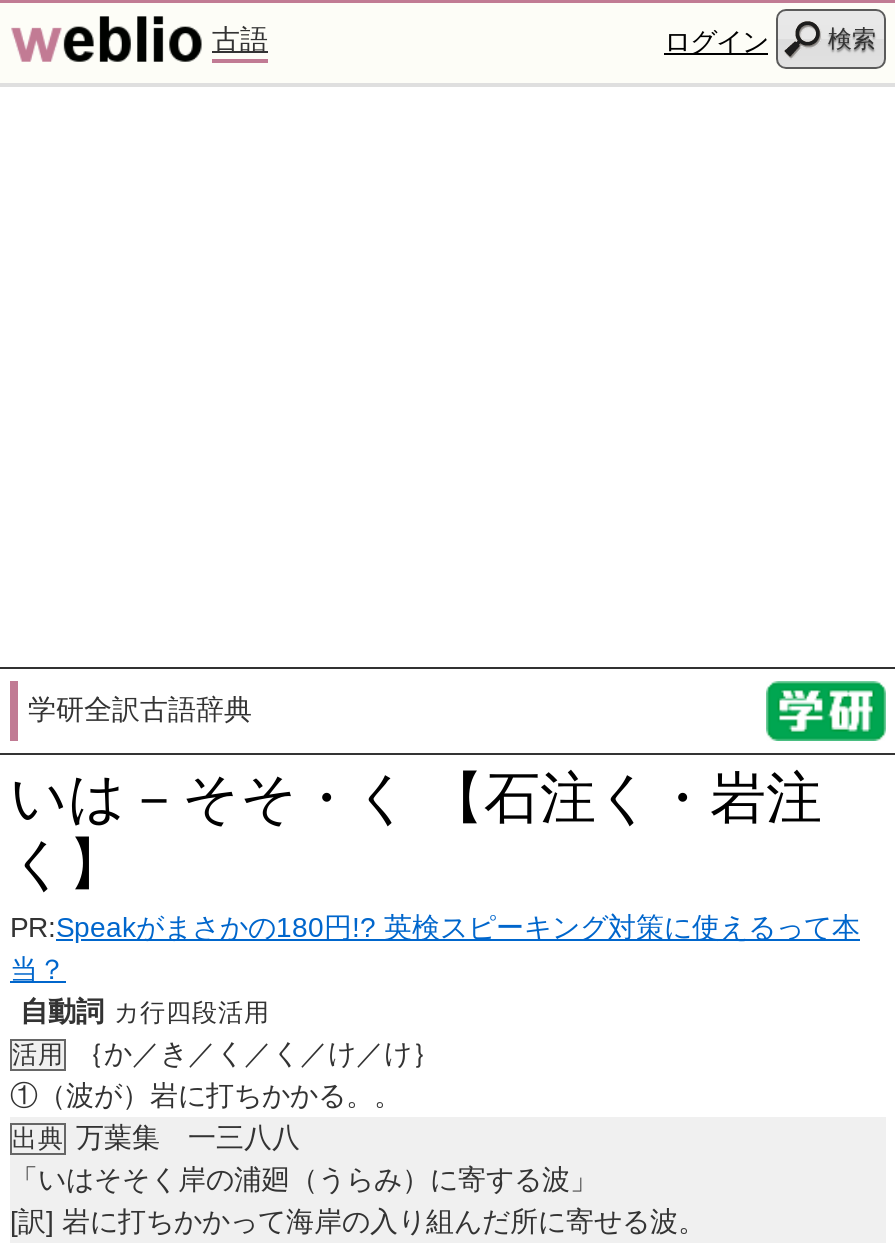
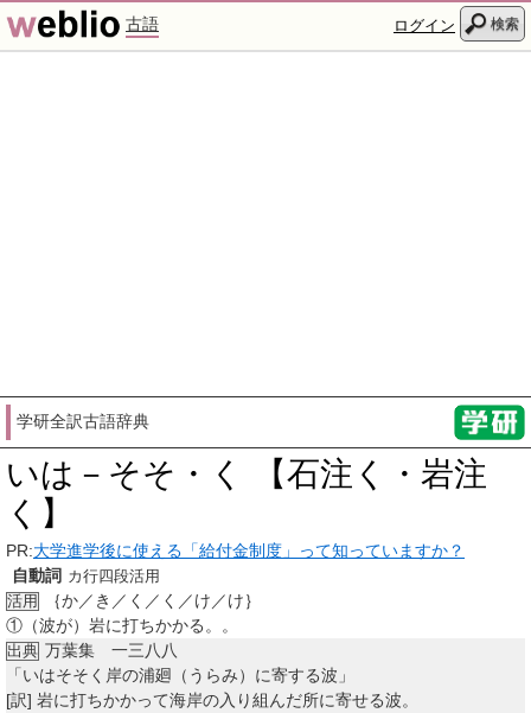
[10,911,860,985] PR:Speakがまさかの180円!? 英検スピーキング対策に使えるって本 | 当？ -> [6,541,465,560] PR:大学進学後に使える「給付金制度」って知っていますか？

